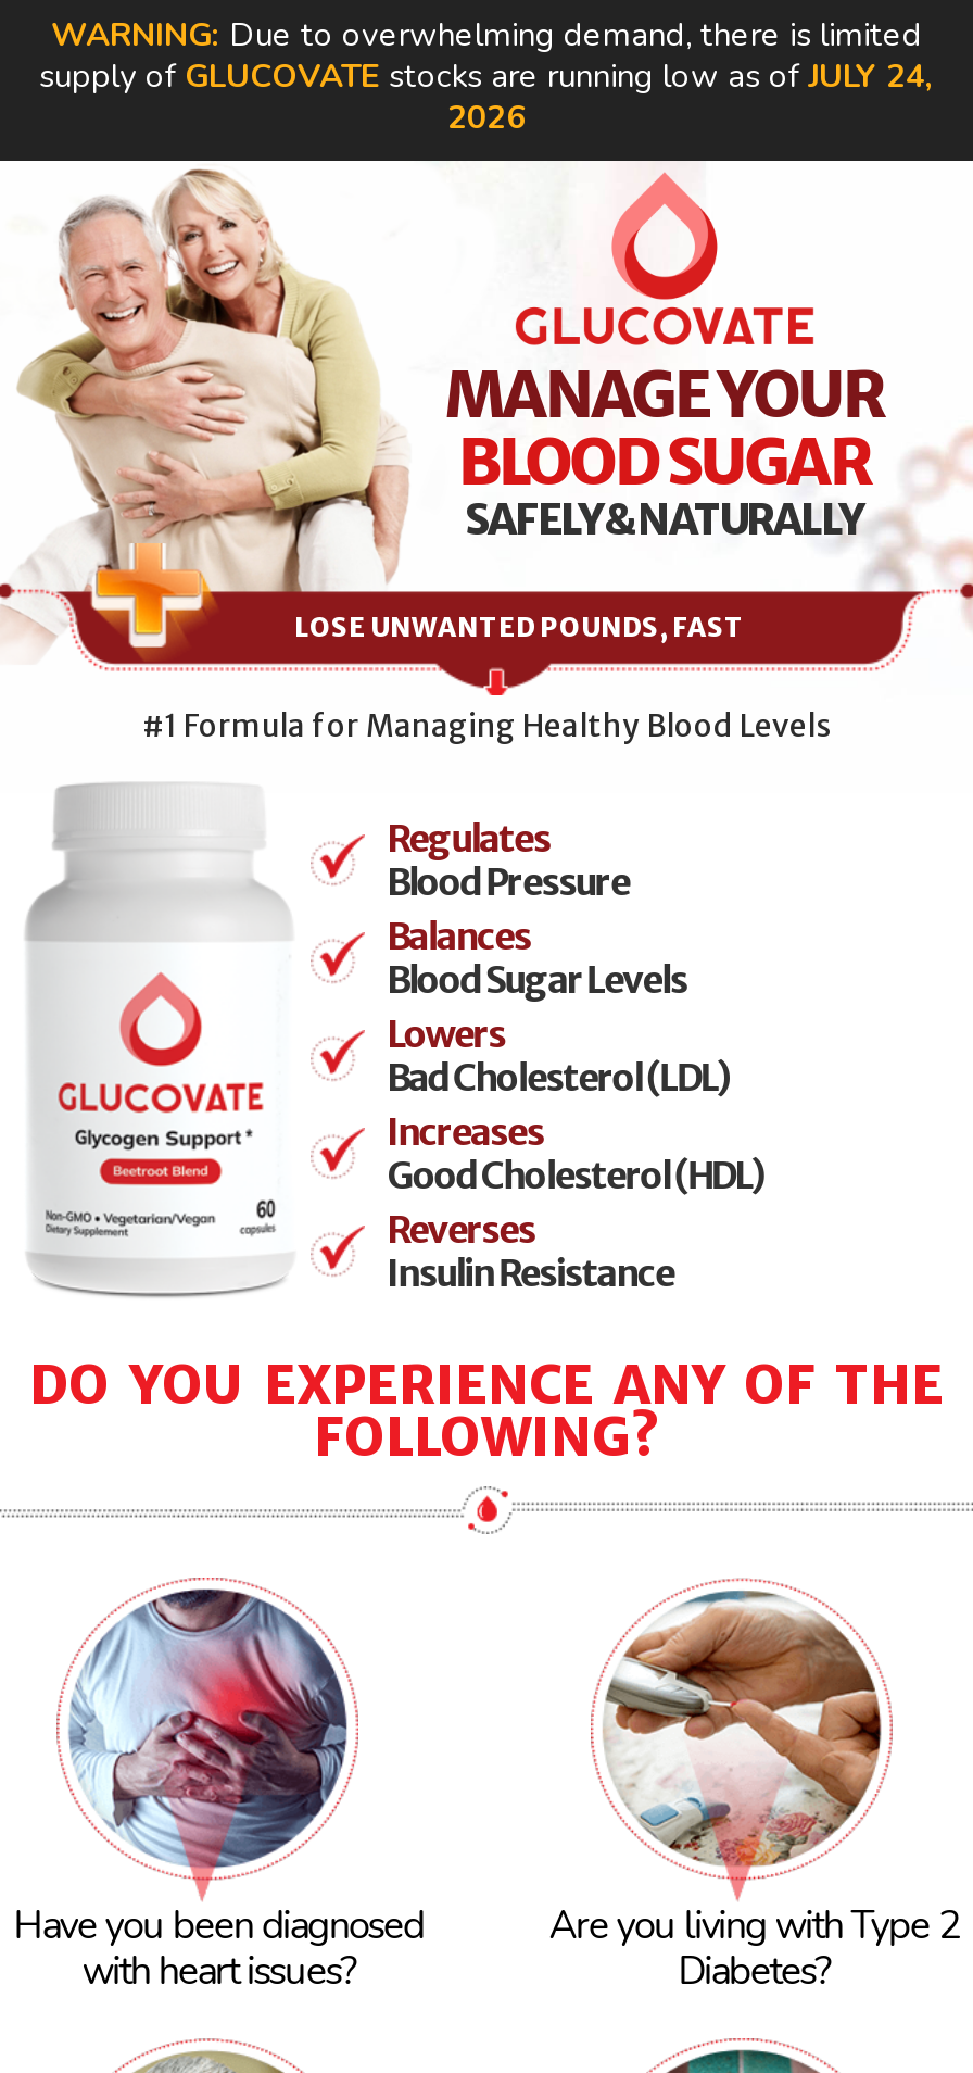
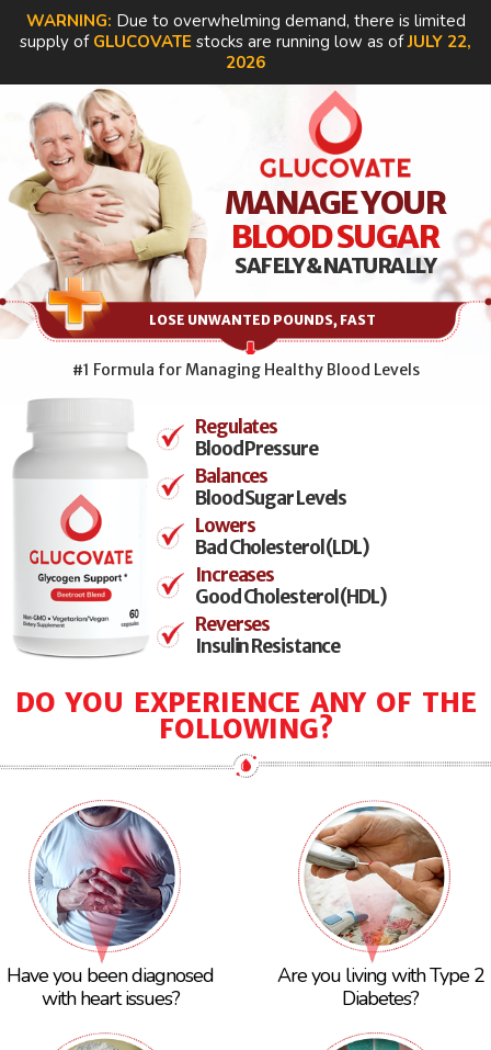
[39,54,934,98] supply of GLUCOVATE stocks are running low as of JULY 24, -> [20,31,471,53] supply of GLUCOVATE stocks are running low as of JULY 22,

